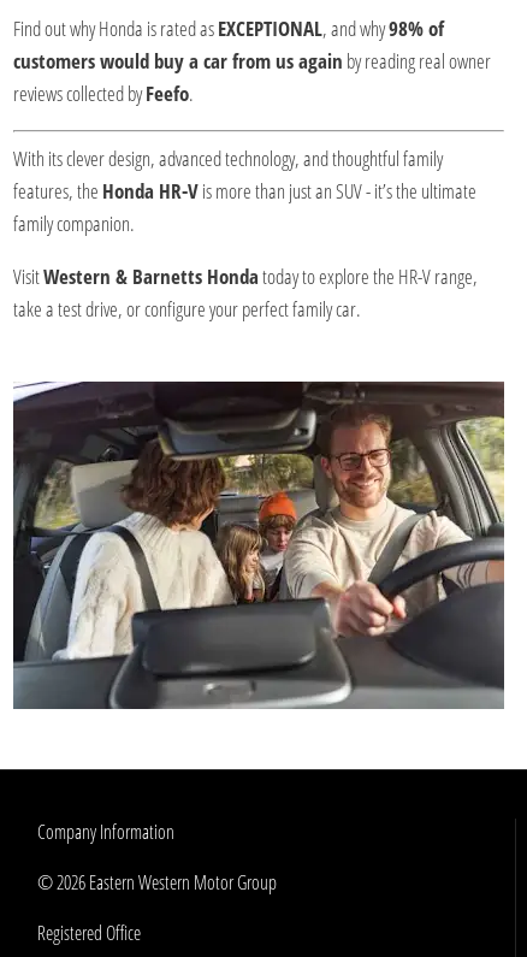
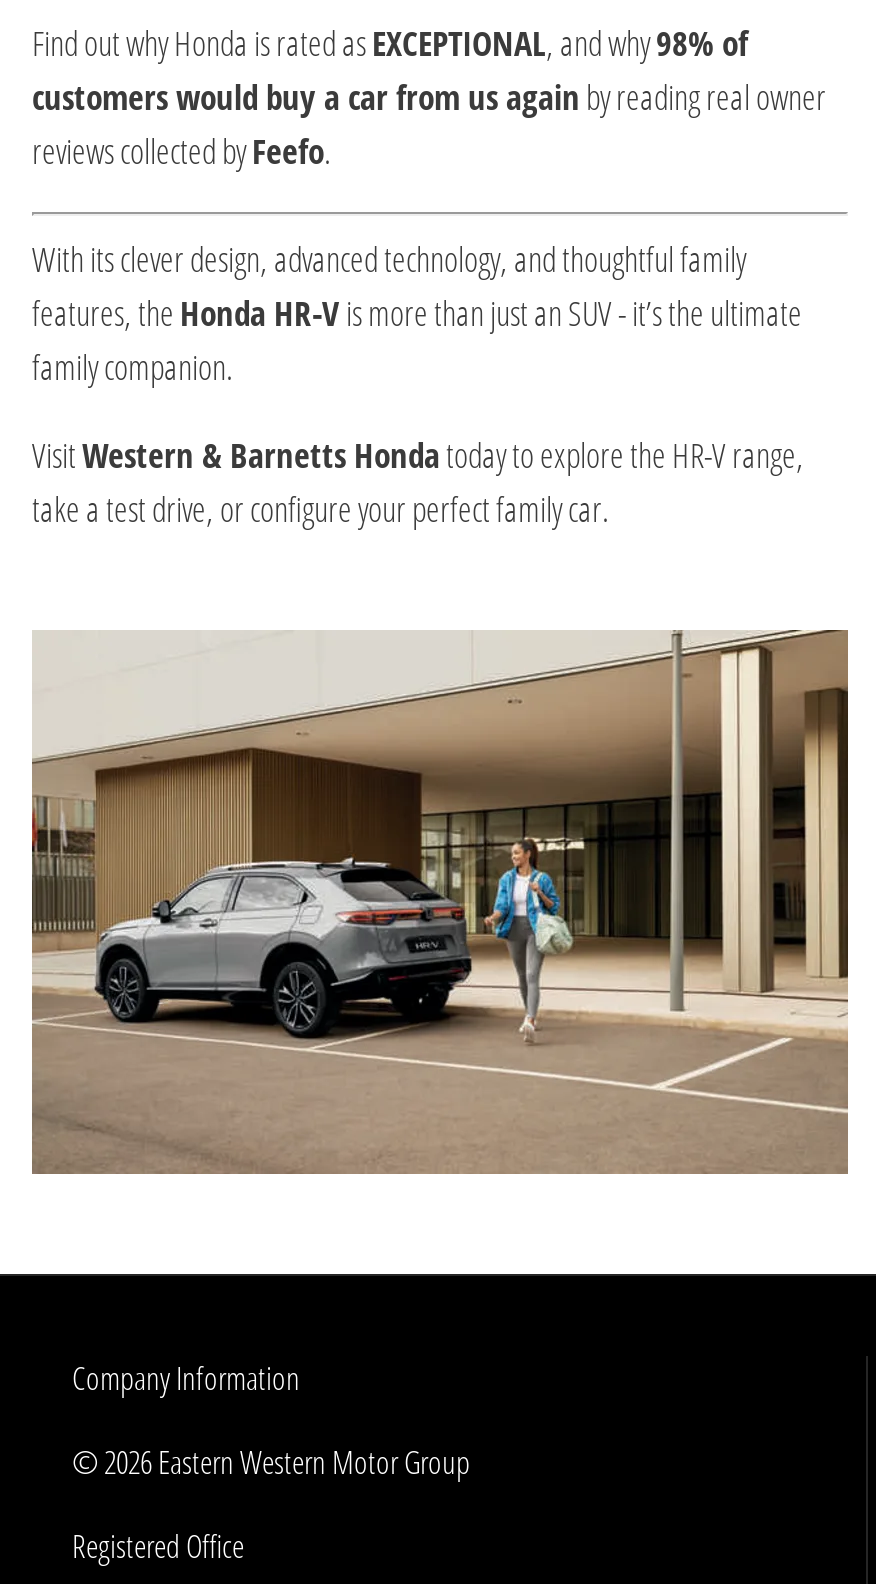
[12,380,505,710] [image] -> [30,630,850,1176] [image]

